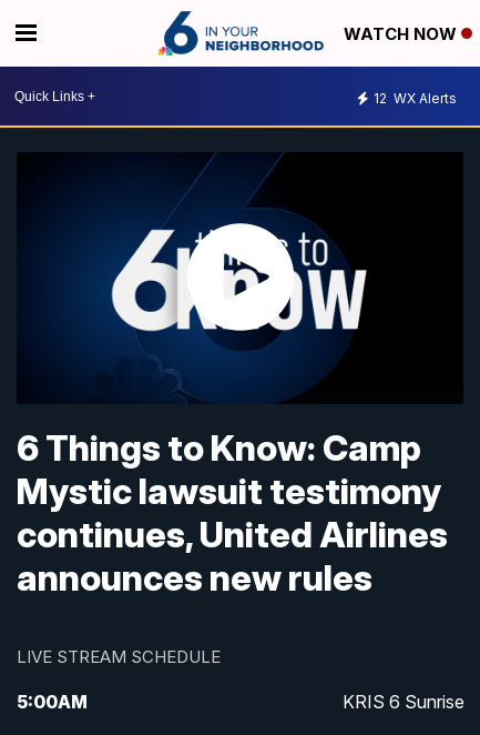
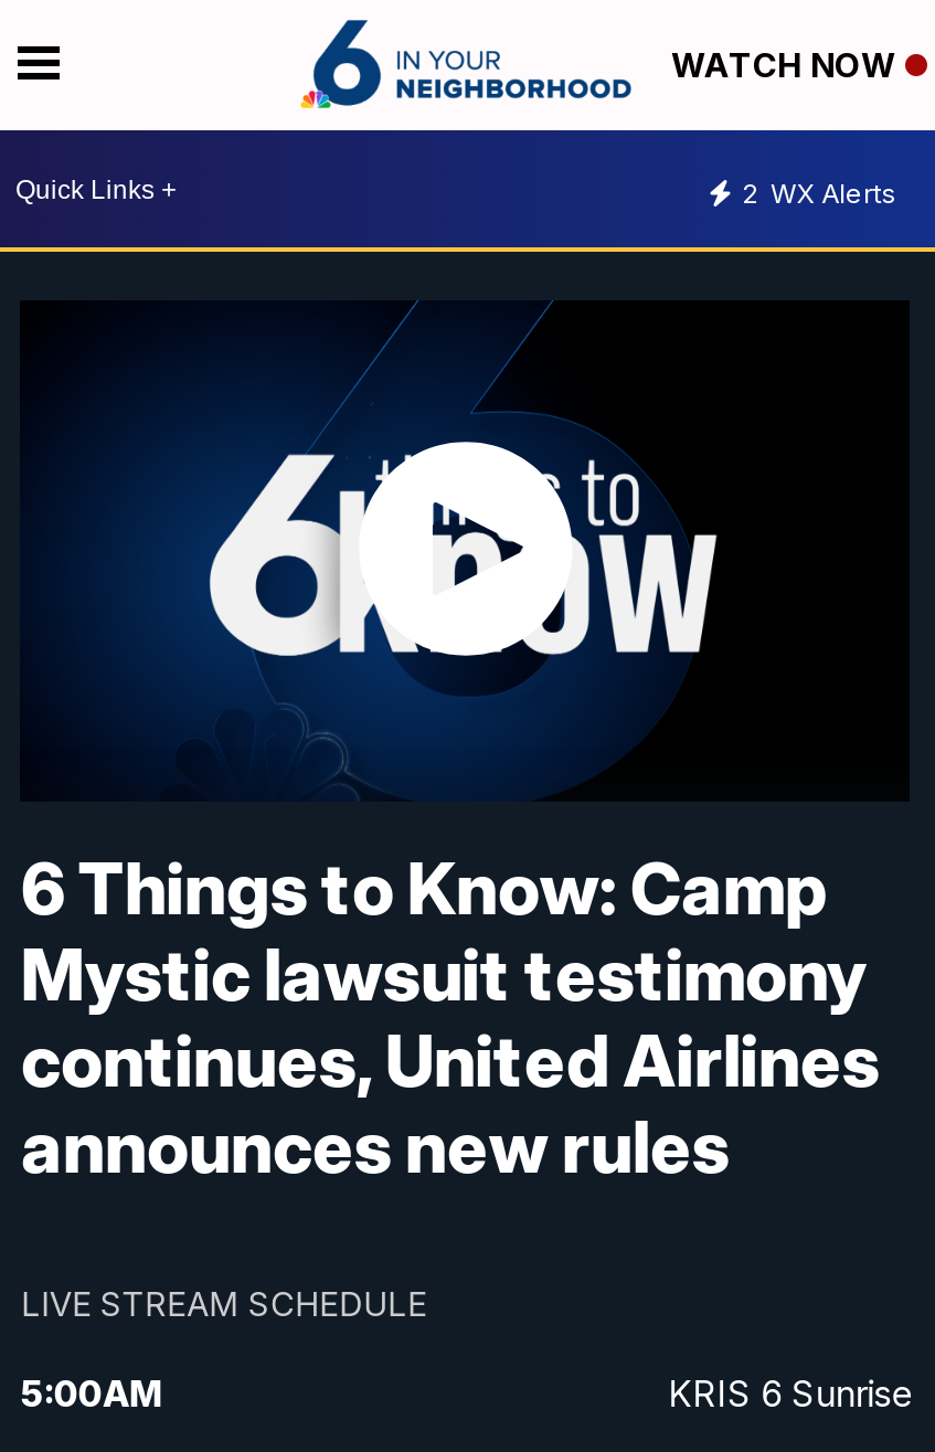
[374,89,457,106] 12 WX Alerts -> [742,176,896,209] 2 WX Alerts

